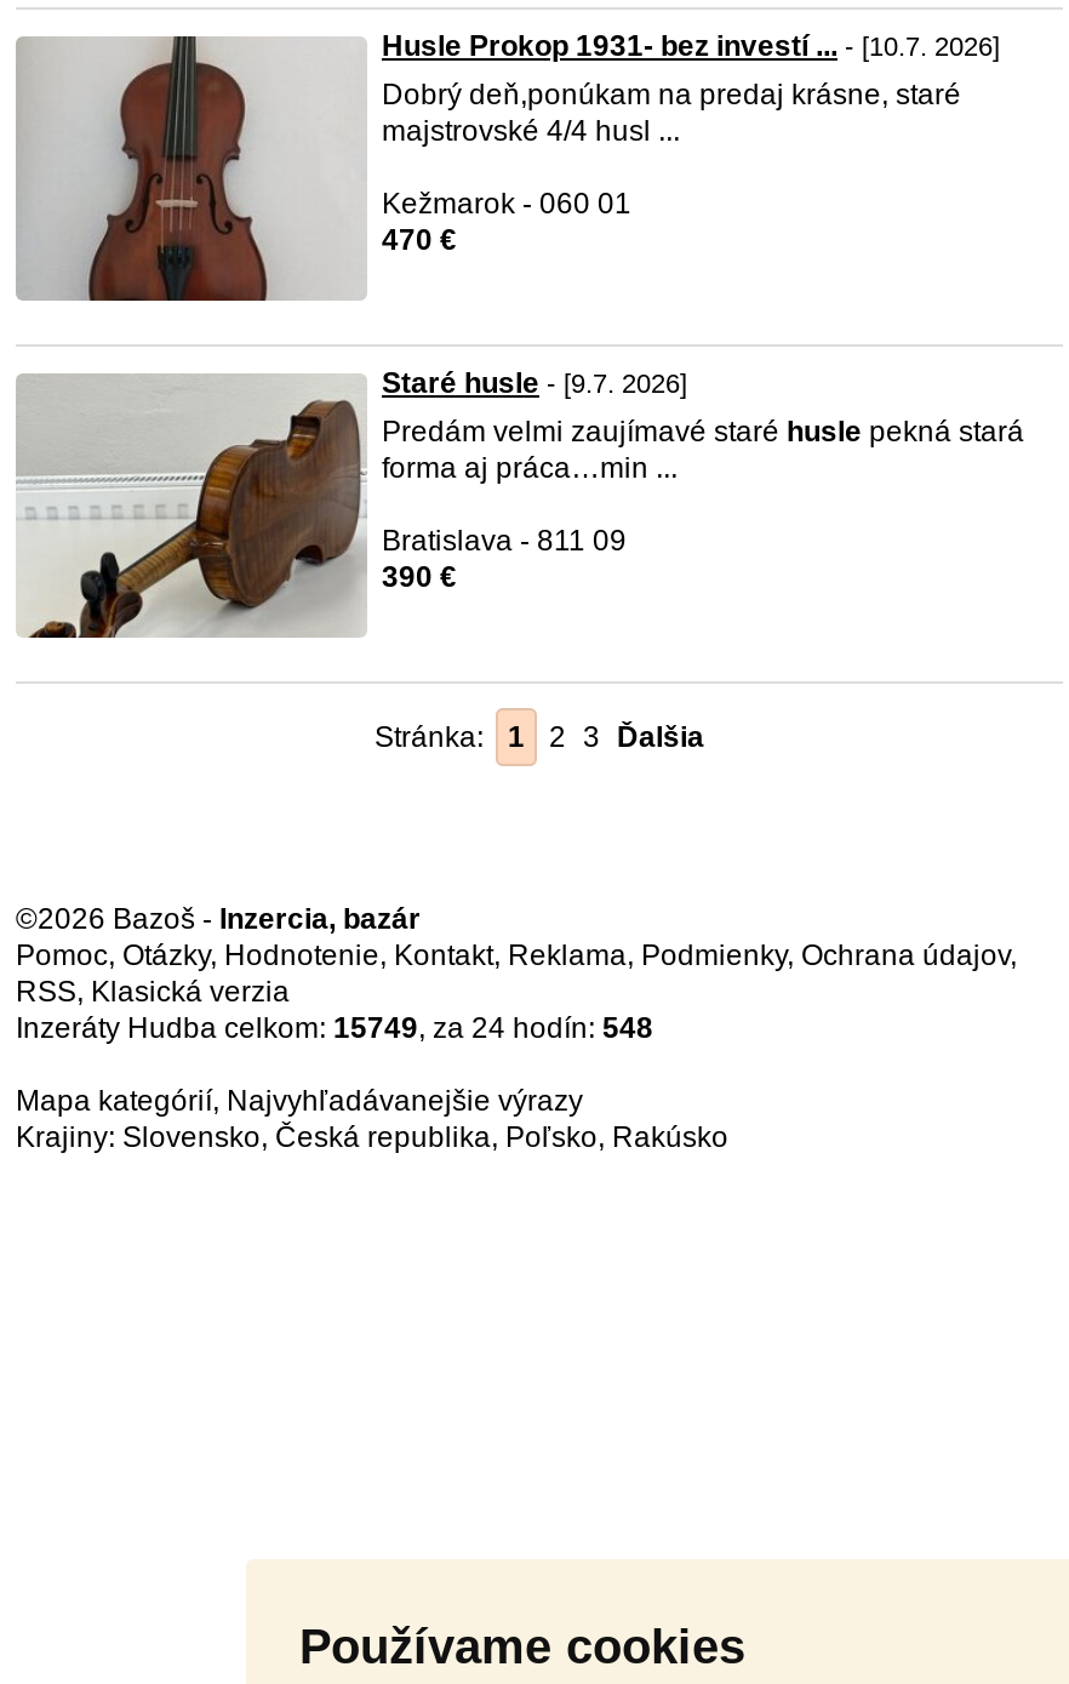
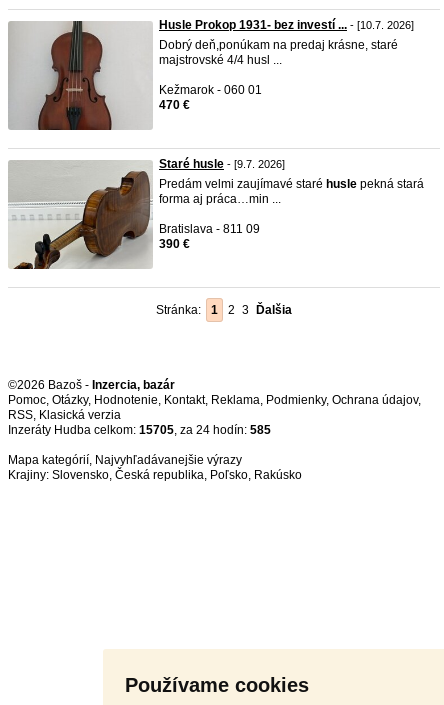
[16,1011,653,1045] Inzeráty Hudba celkom: 15749, za 24 hodín: 548 -> [8,423,271,437] Inzeráty Hudba celkom: 15705, za 24 hodín: 585

